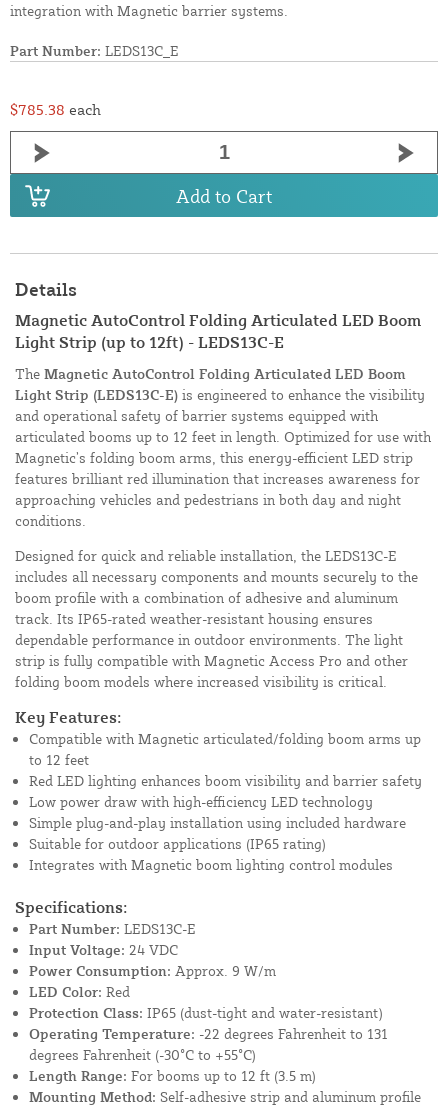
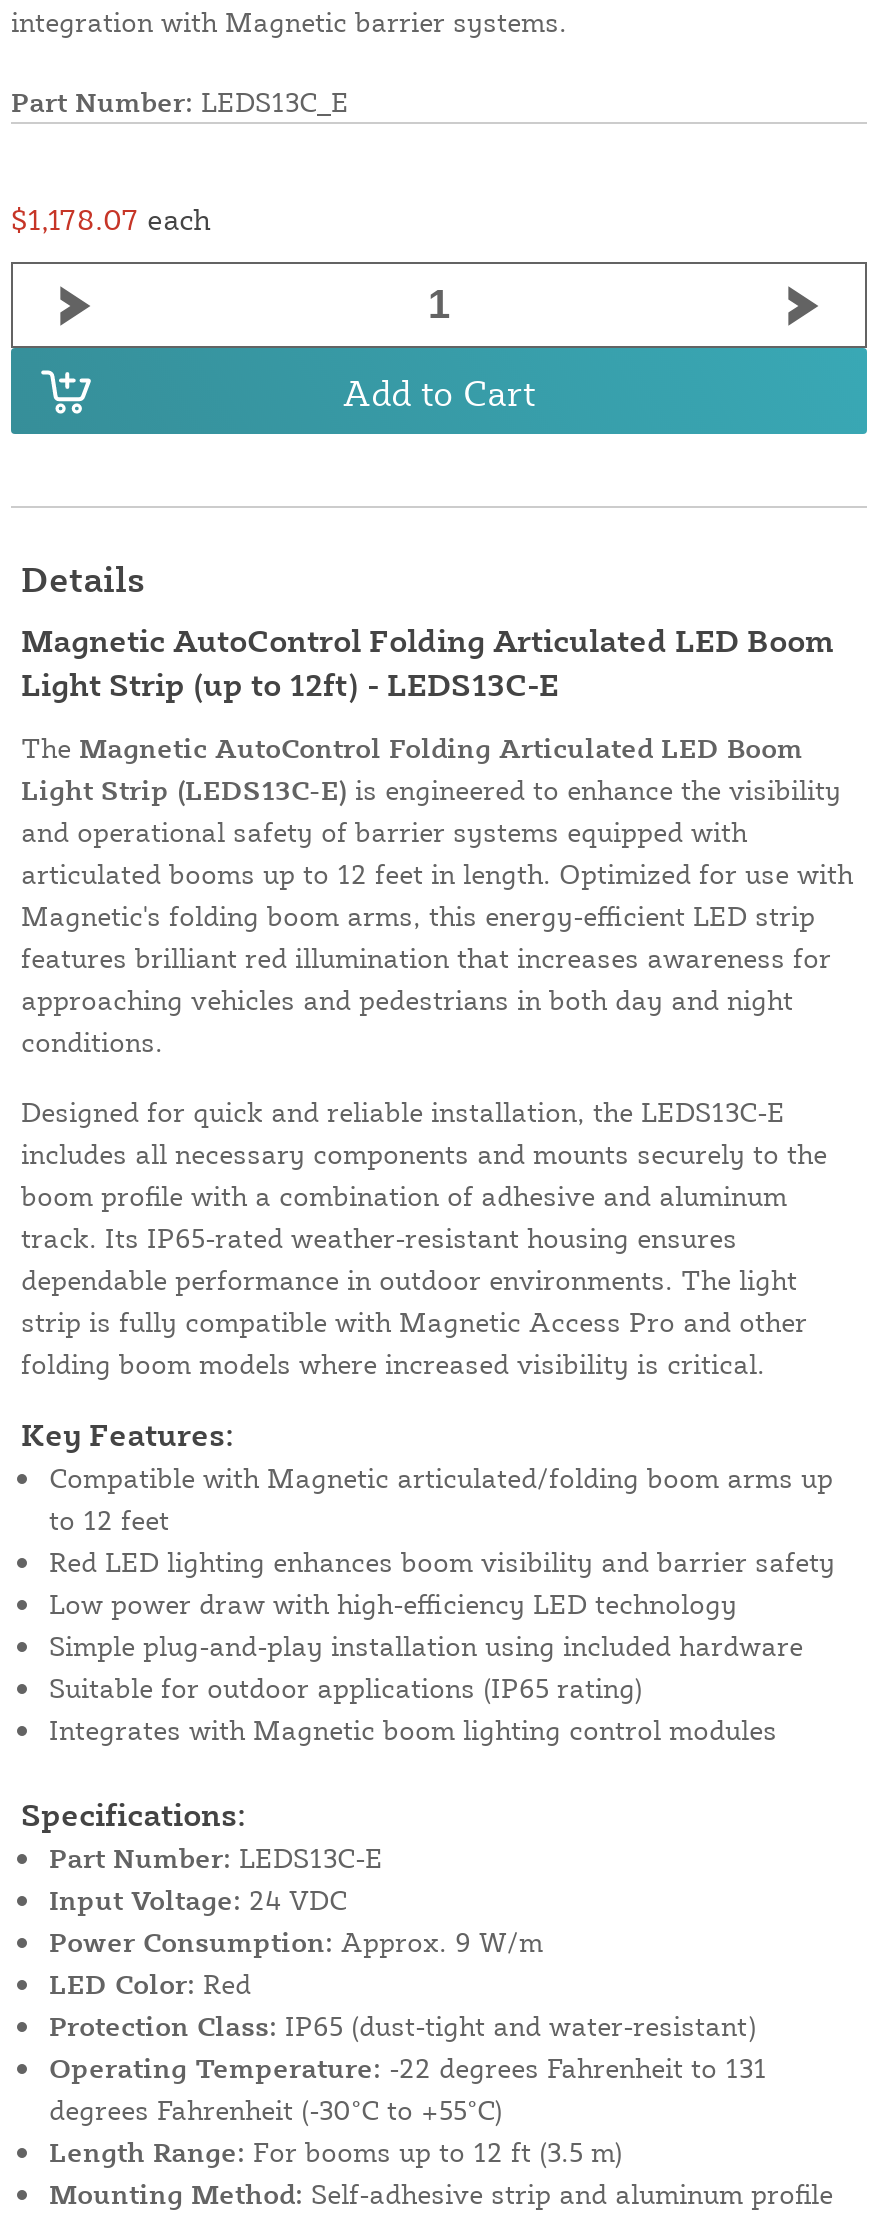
[10,100,101,119] $785.38 each -> [11,201,211,239] $1,178.07 each
[15,449,413,466] Magnetic’s folding boom arms, this energy-efficient LED strip -> [21,899,815,933] Magnetic's folding boom arms, this energy-efficient LED strip

